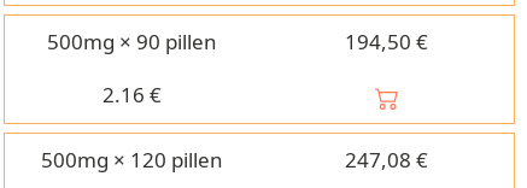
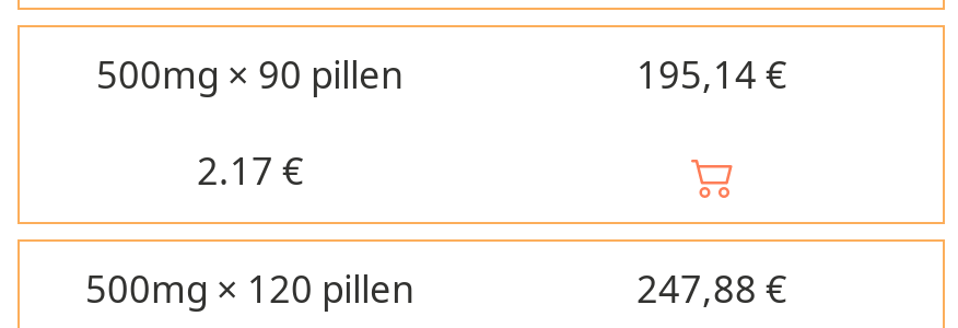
[345,28,428,55] 194,50 € -> [636,49,787,99] 195,14 €
[103,81,162,108] 2.16 € -> [197,145,304,196] 2.17 €
[345,146,428,174] 247,08 € -> [636,263,787,314] 247,88 €

